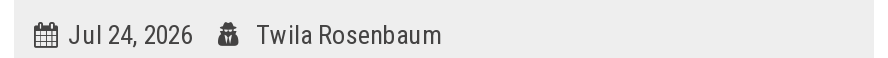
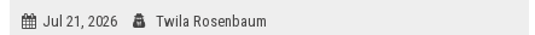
[68,20,440,50] Jul 24, 2026 Twila Rosenbaum -> [42,12,267,30] Jul 21, 2026 Twila Rosenbaum

